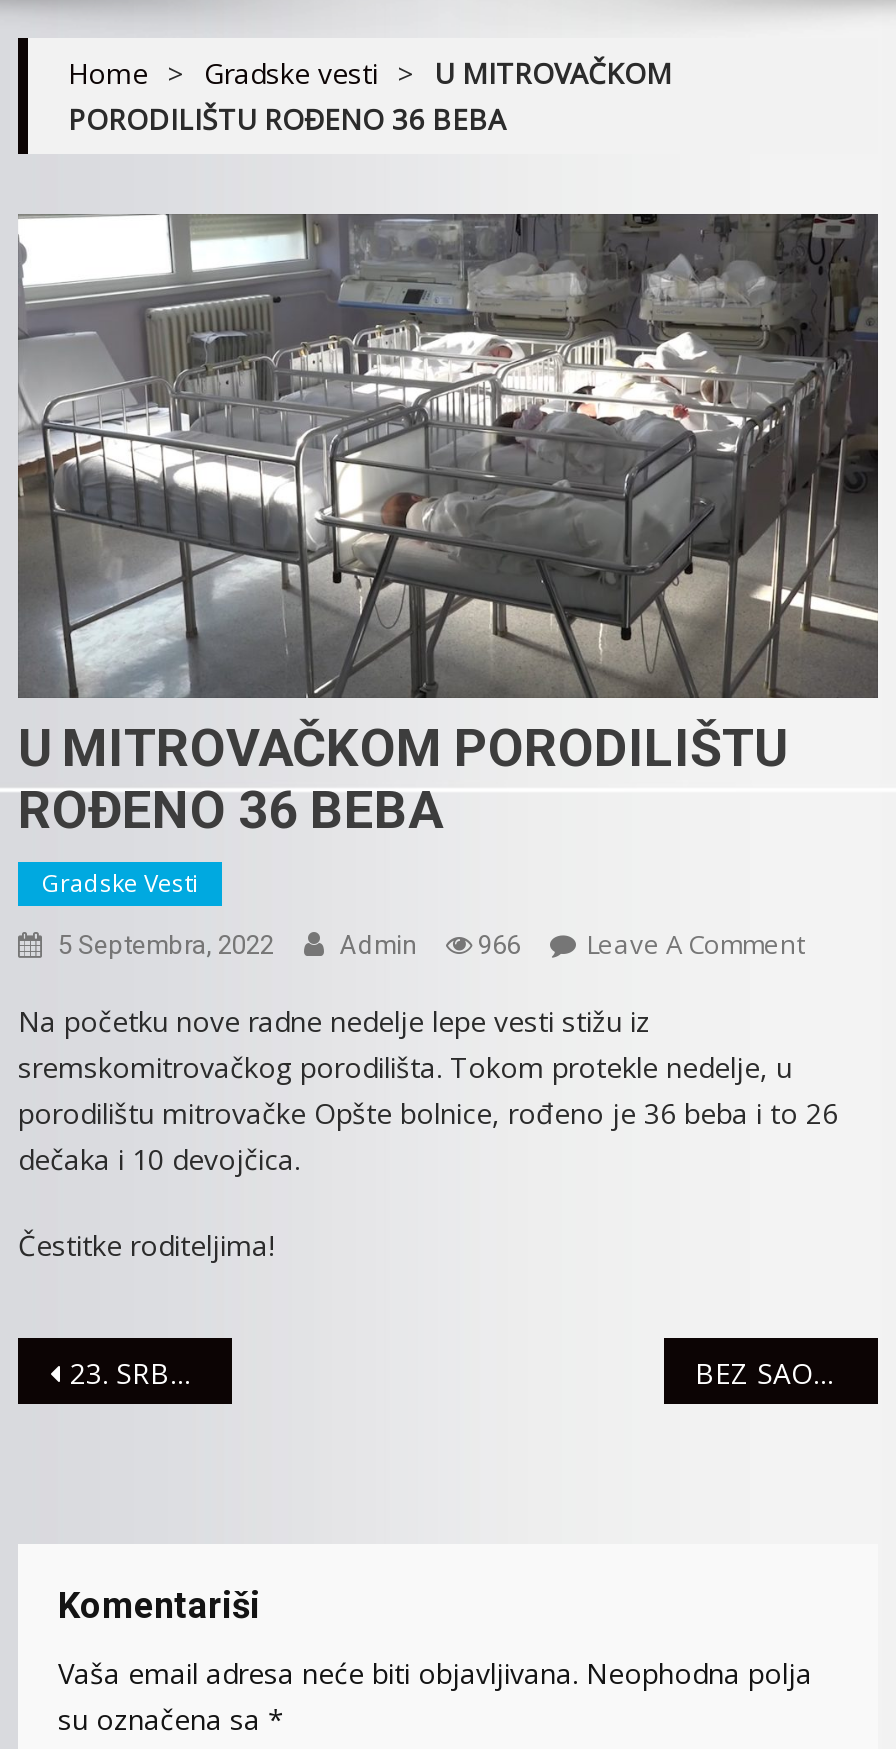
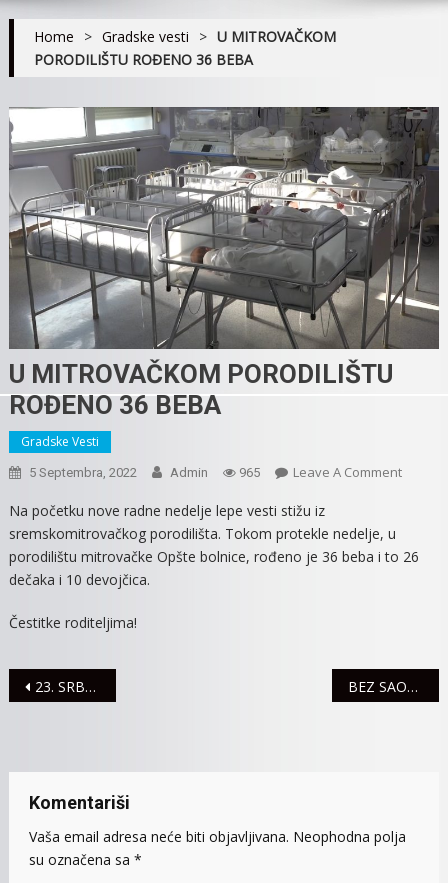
[478,930,520,960] 966 -> [239,465,260,480] 965

